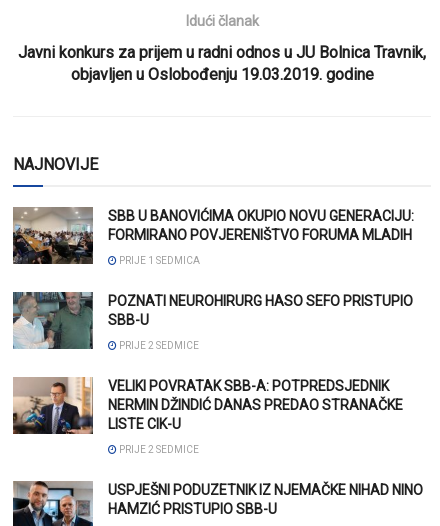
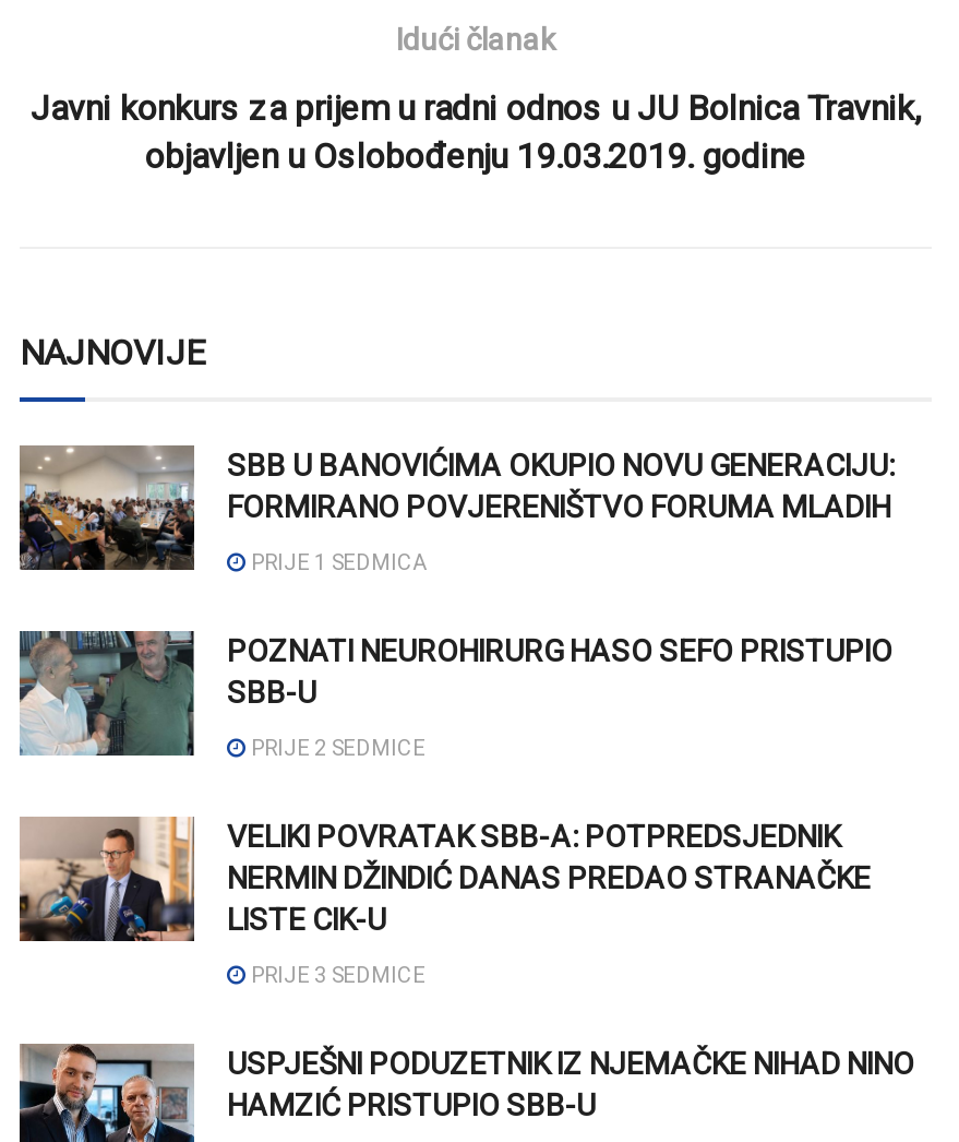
[117,444,199,455] PRIJE 2 SEDMICE -> [247,963,425,987] PRIJE 3 SEDMICE

